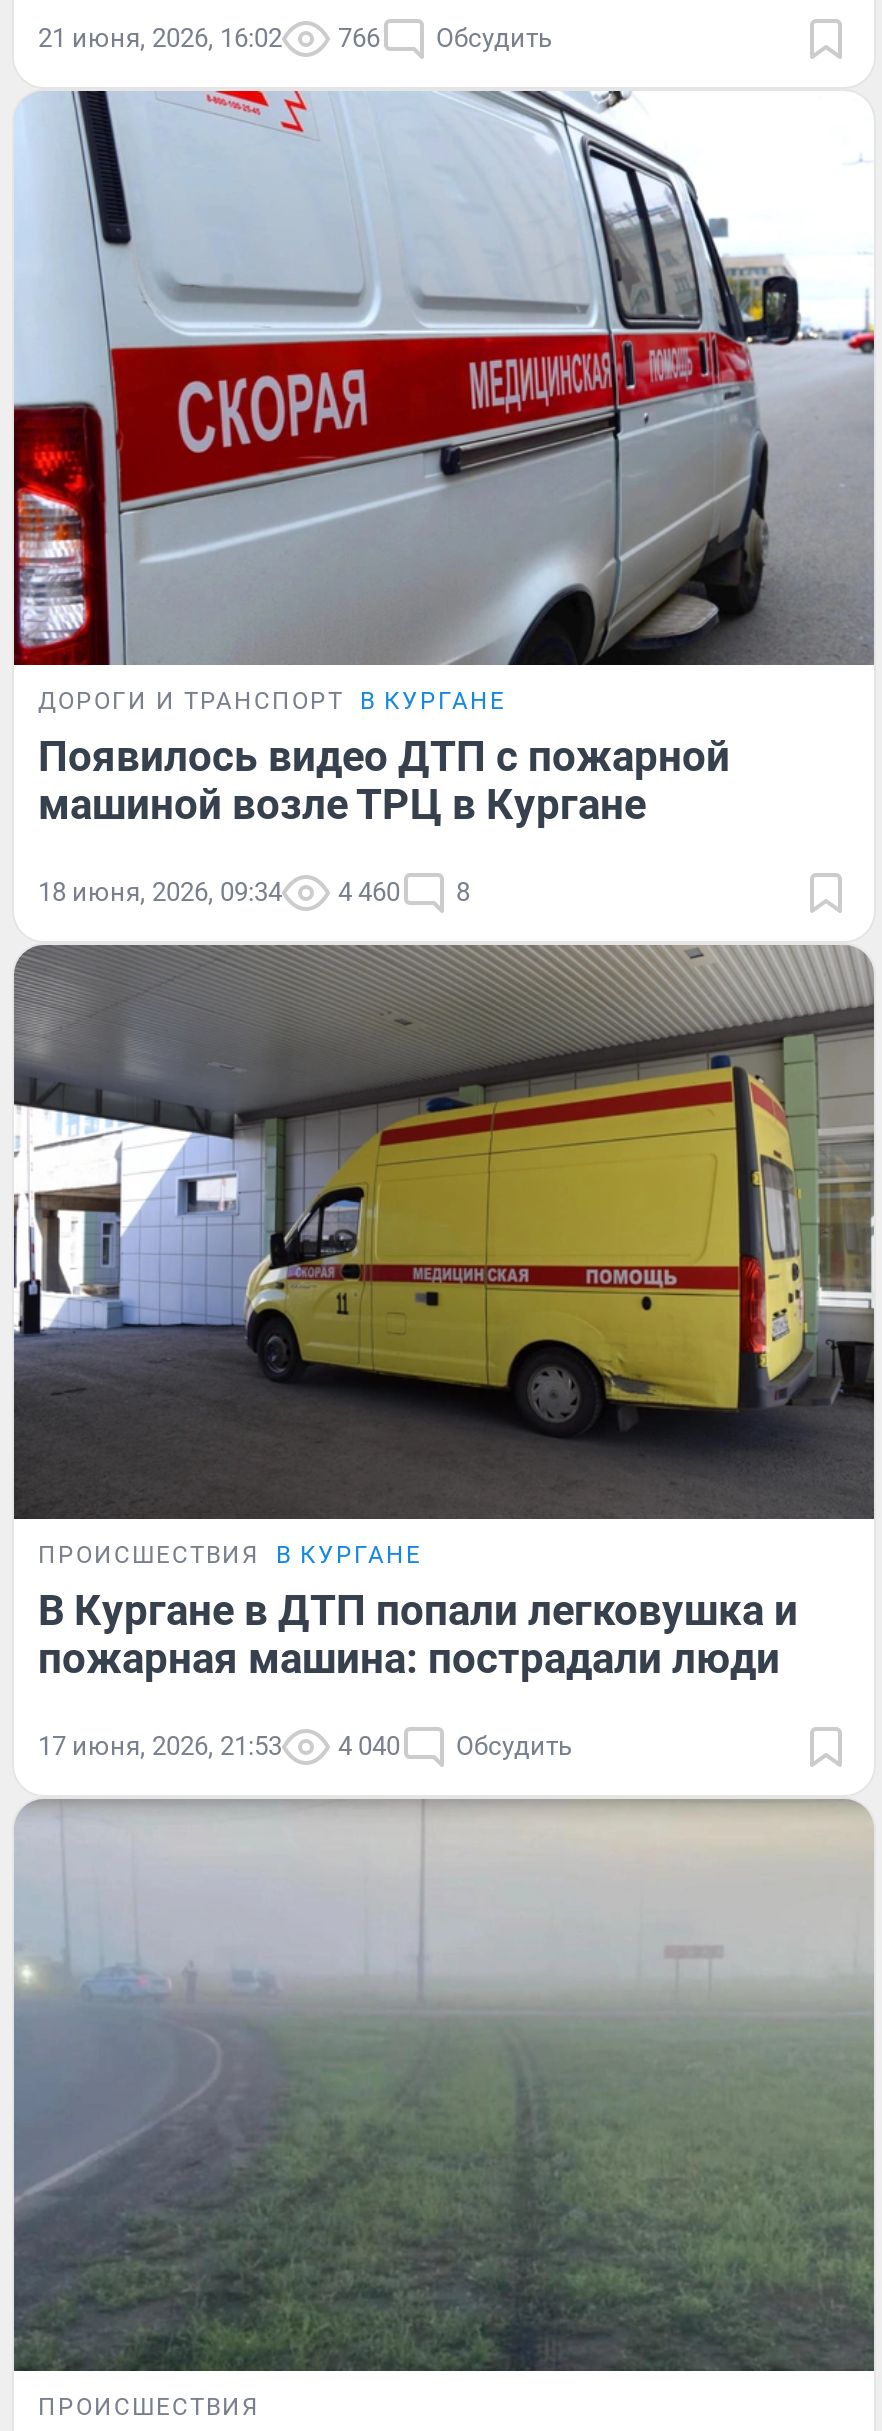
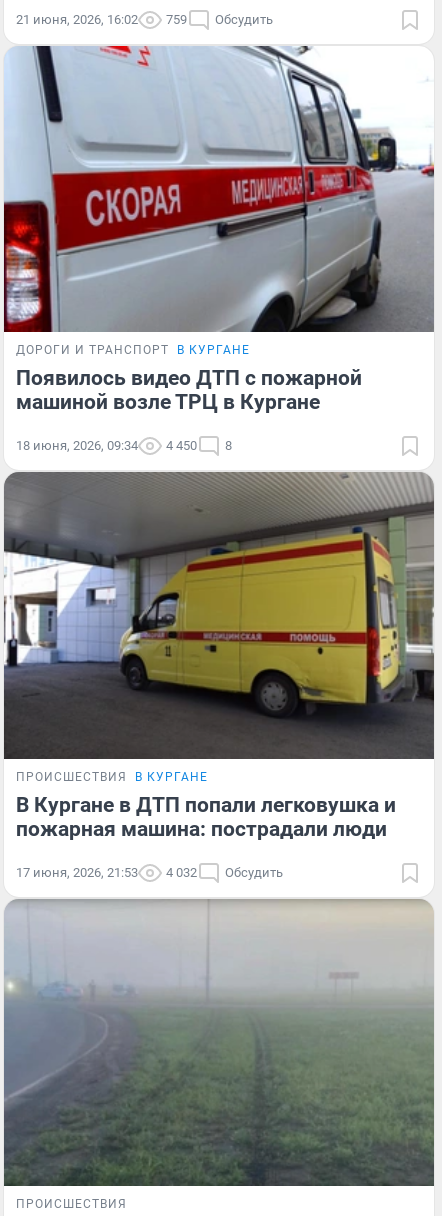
[38,23,552,53] 21 июня, 2026, 16:02 766 Обсудить -> [16,12,273,27] 21 июня, 2026, 16:02 759 Обсудить
[38,877,470,907] 18 июня, 2026, 09:34 4 460 8 -> [16,438,232,453] 18 июня, 2026, 09:34 4 450 8
[38,1730,572,1760] 17 июня, 2026, 21:53 4 040 Обсудить -> [16,865,283,880] 17 июня, 2026, 21:53 4 032 Обсудить

